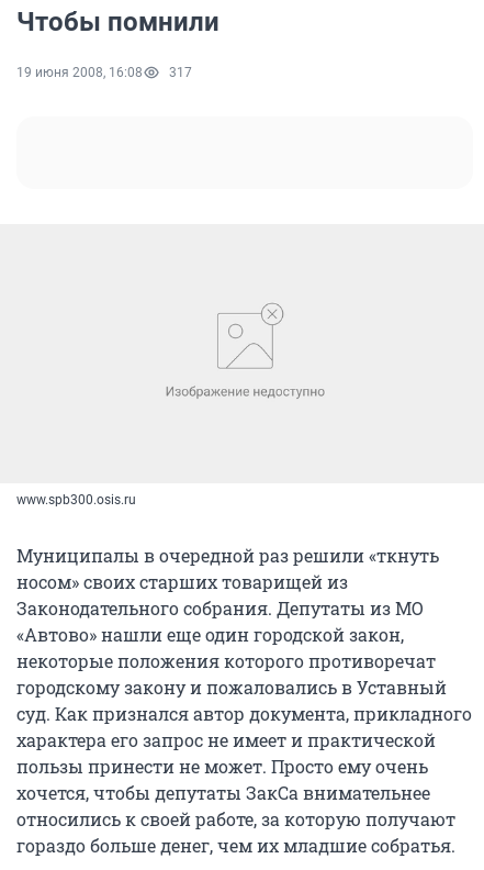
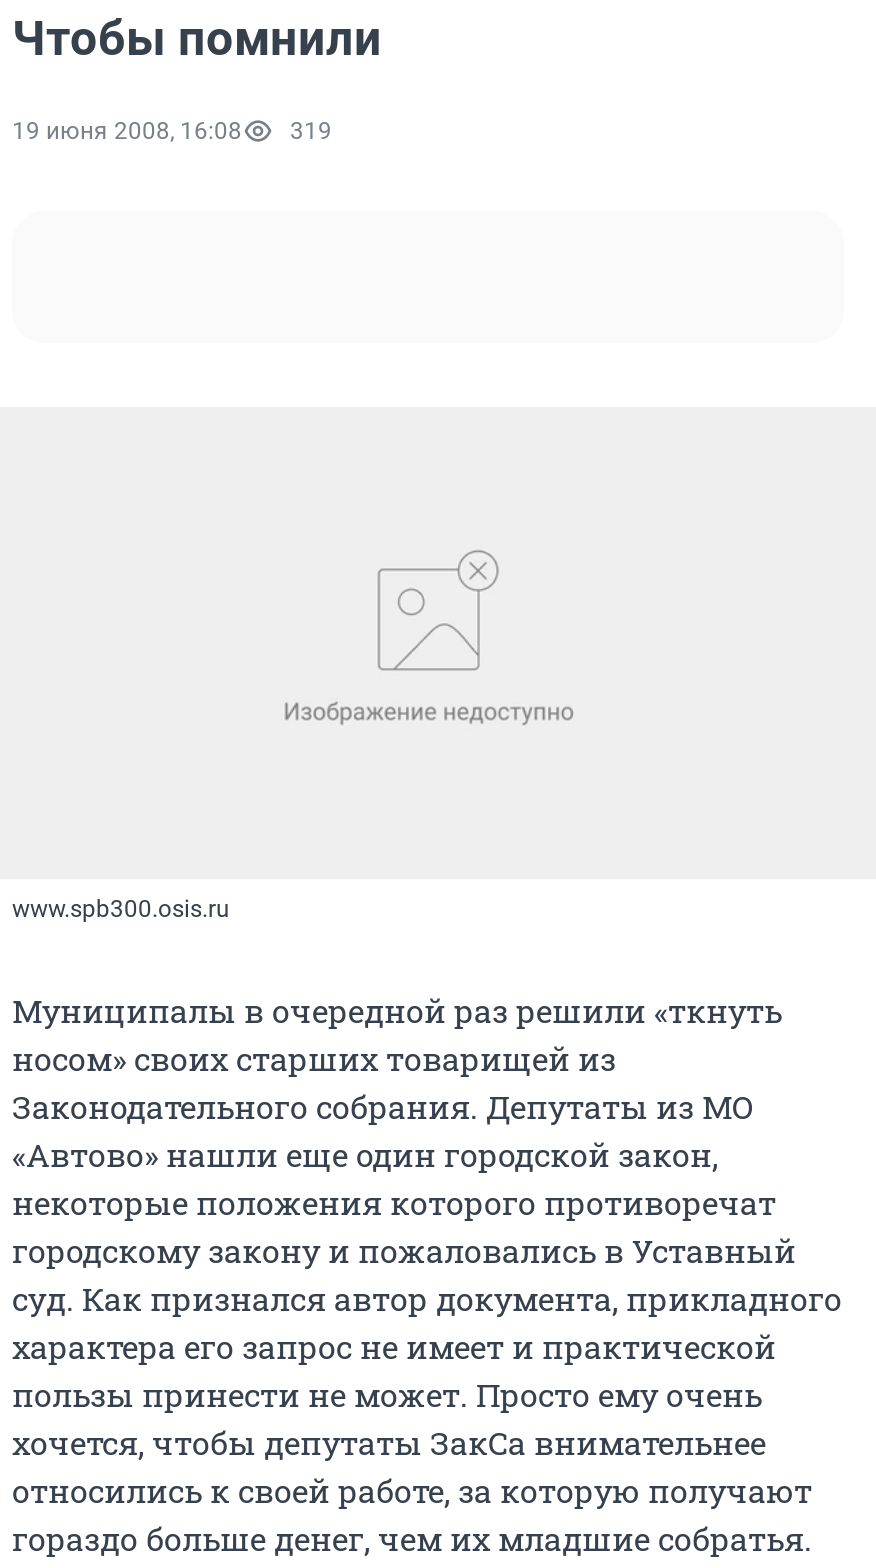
[16,65,192,80] 19 июня 2008, 16:08 317 -> [12,117,332,145] 19 июня 2008, 16:08 319

